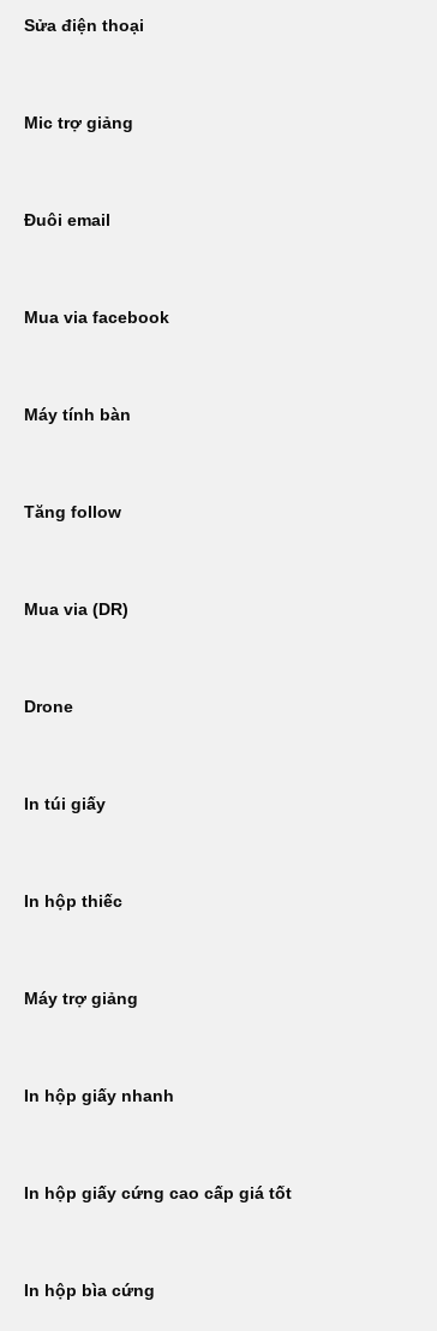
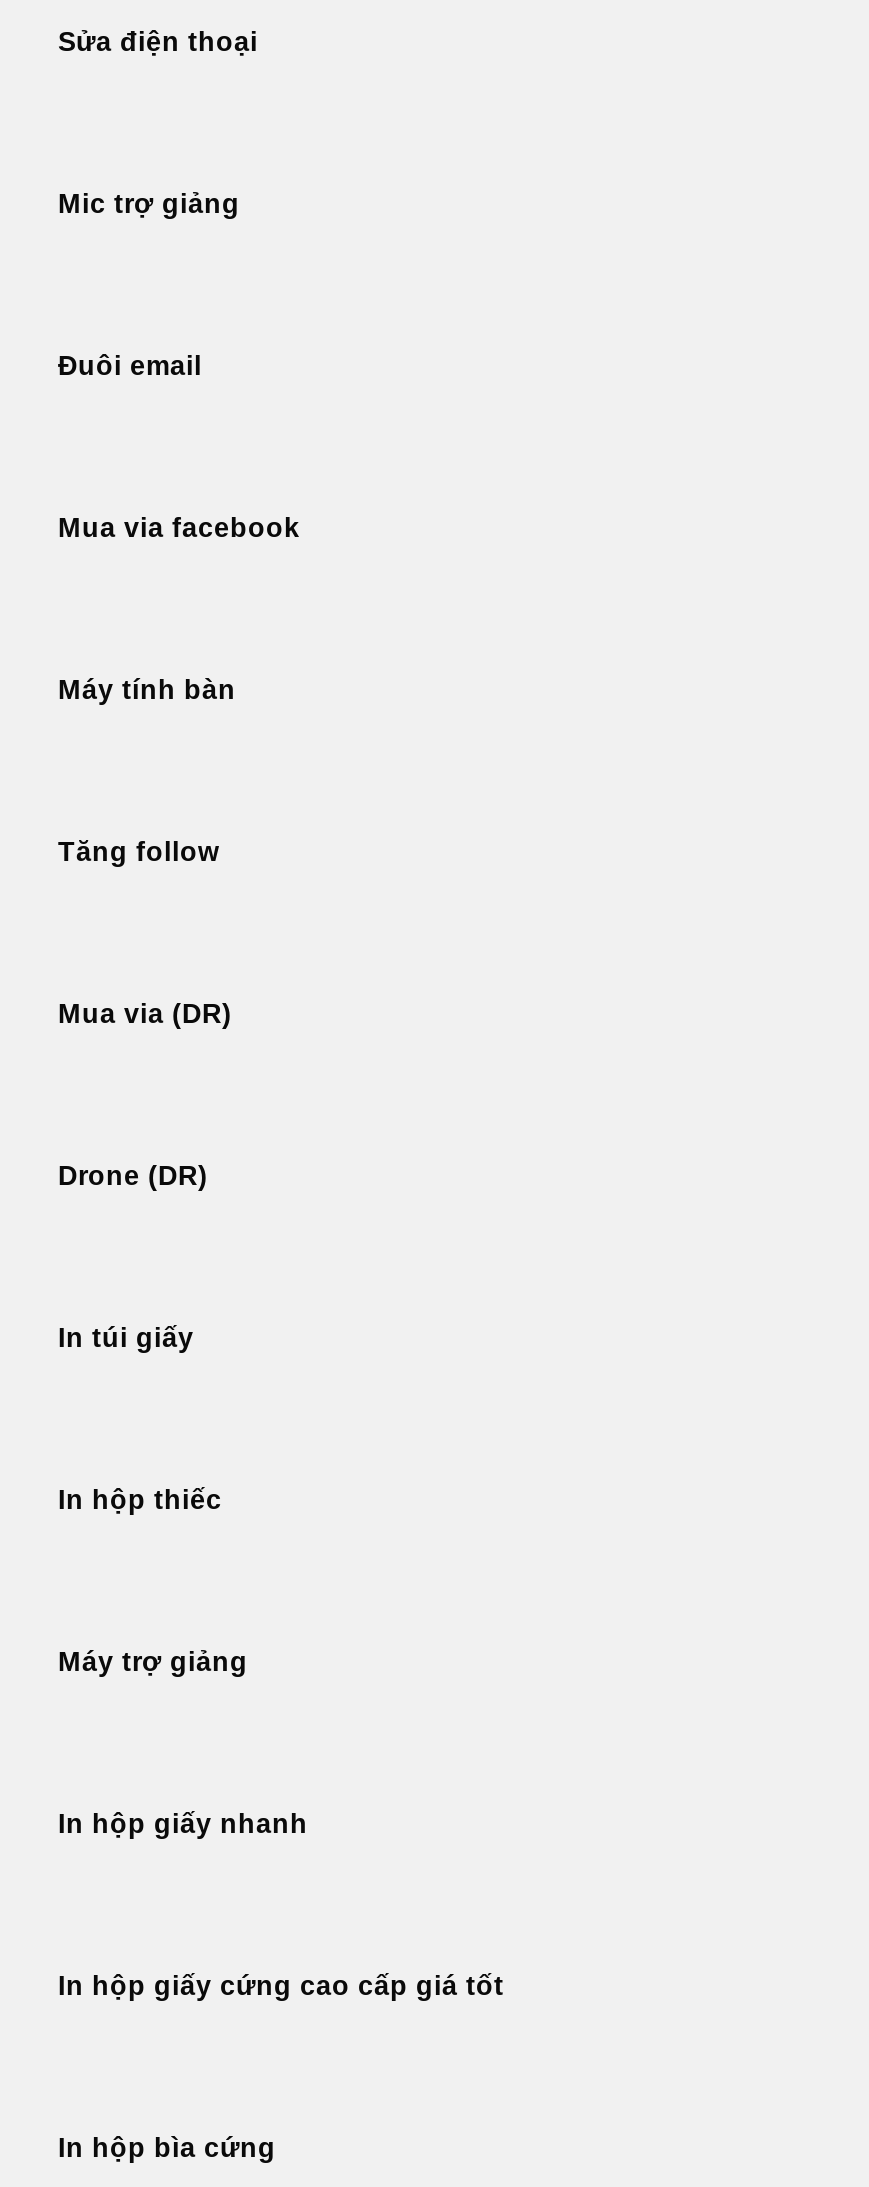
[24,698,73,716] Drone -> [58,1161,208,1191] Drone (DR)

